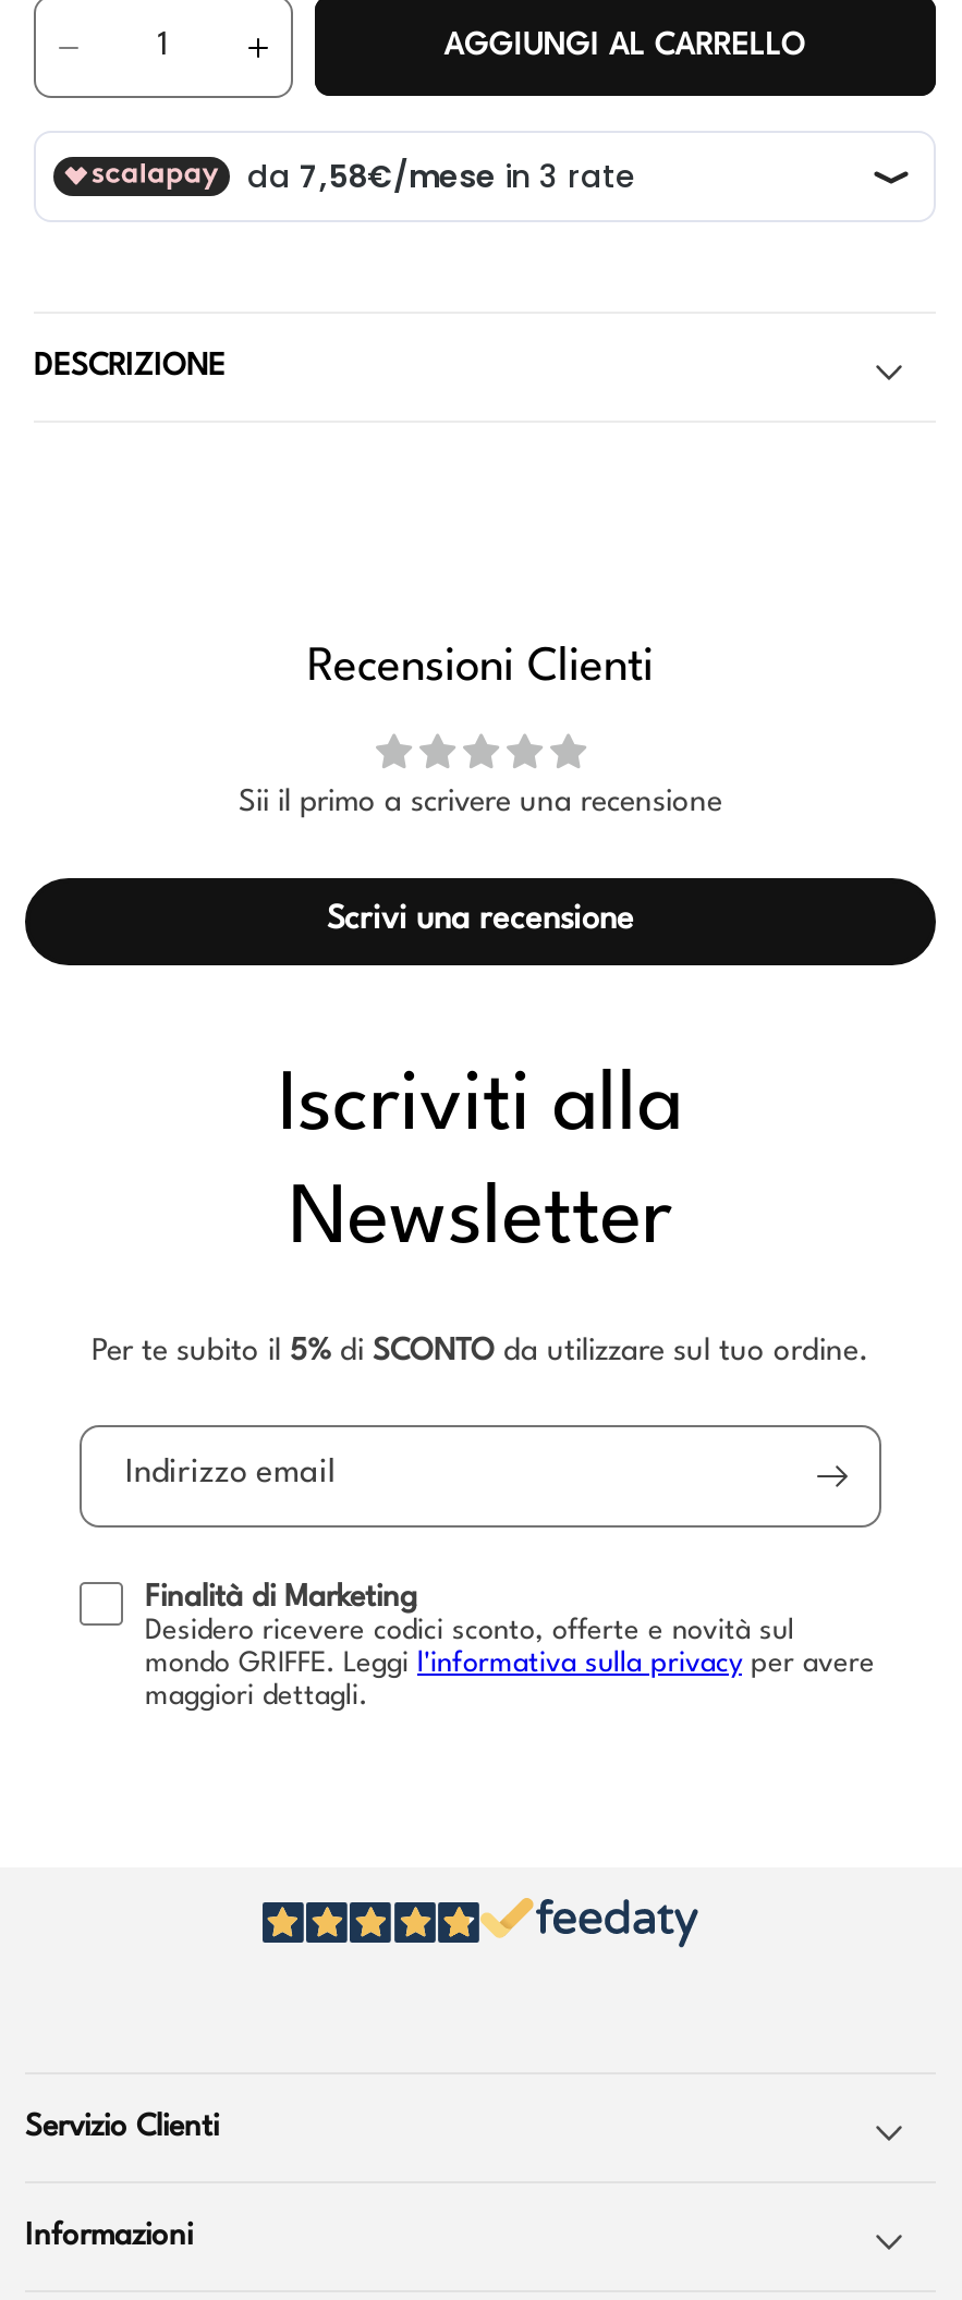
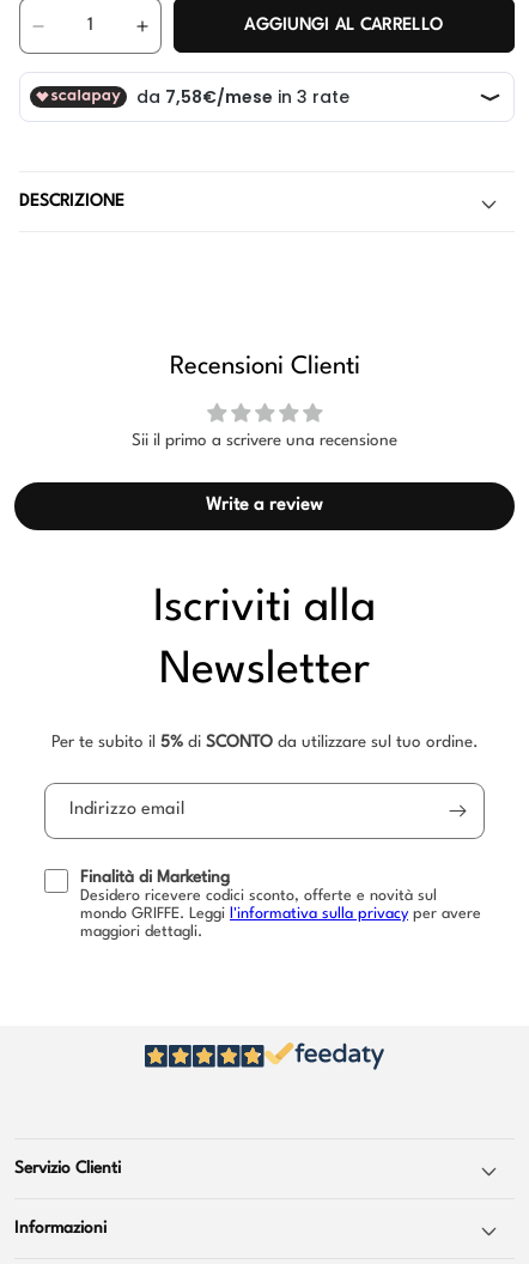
[327,904,634,937] Scrivi una recensione -> [206,497,323,515] Write a review

